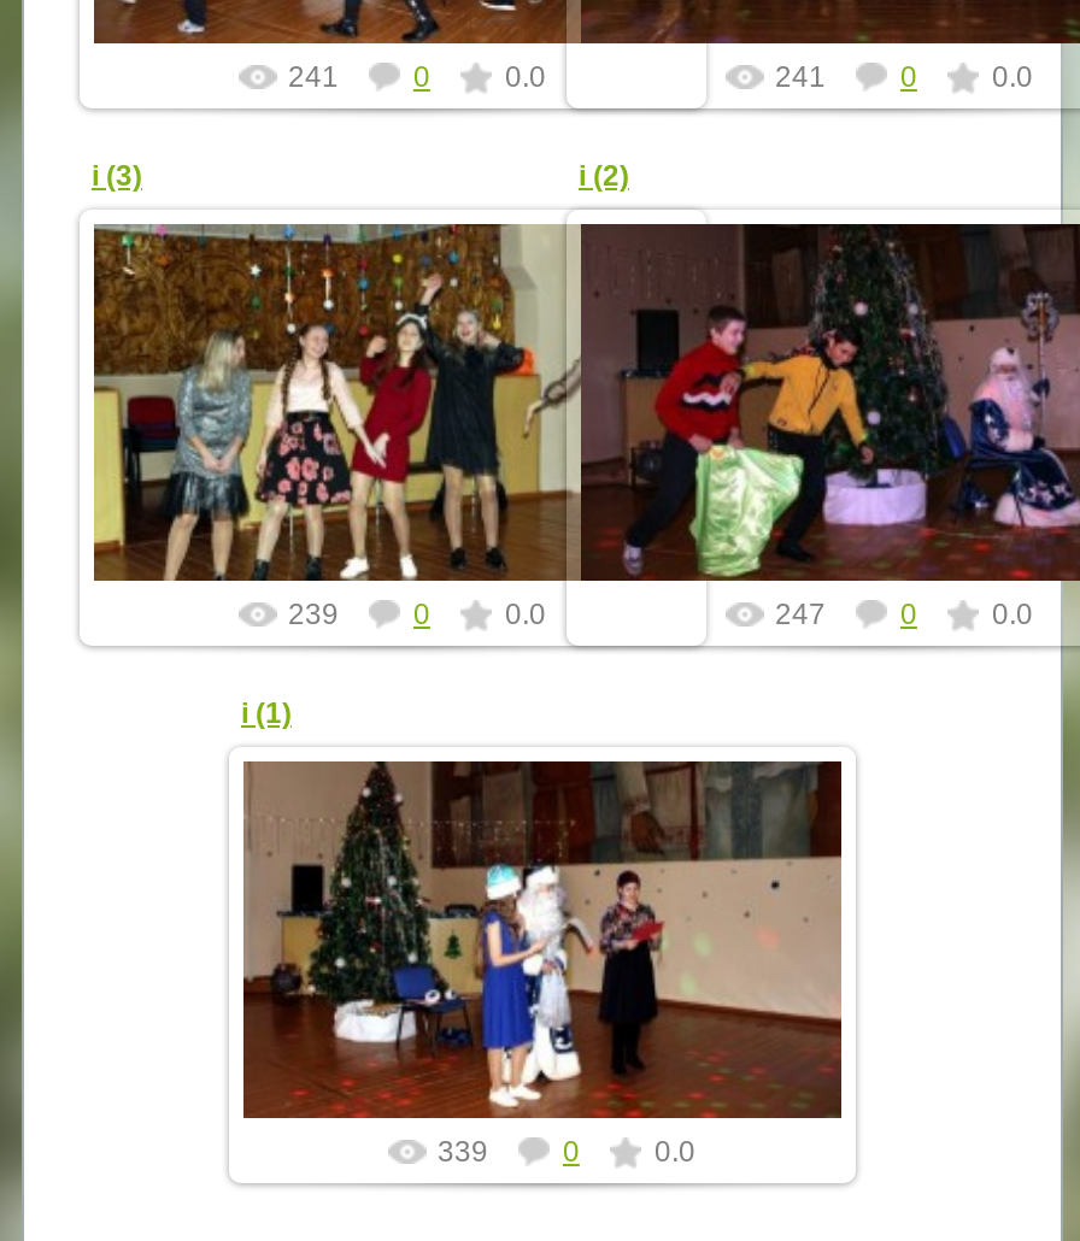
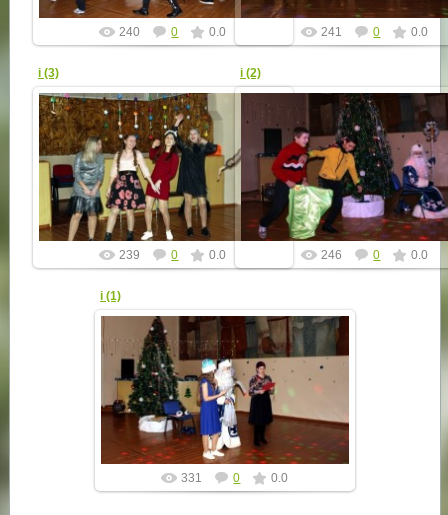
[288,59,339,93] 241 -> [119,25,140,39] 240
[775,597,826,630] 247 -> [321,248,342,262] 246
[438,1134,488,1168] 339 -> [181,471,202,485] 331

